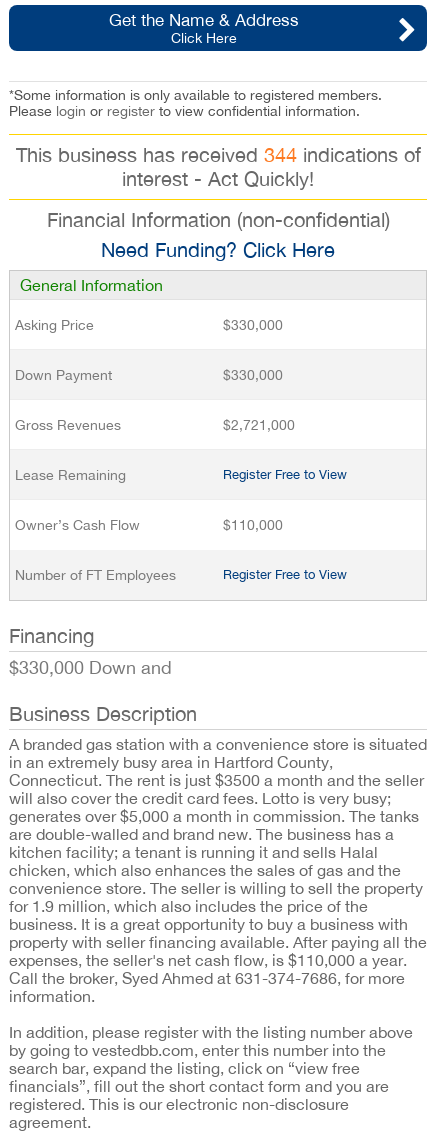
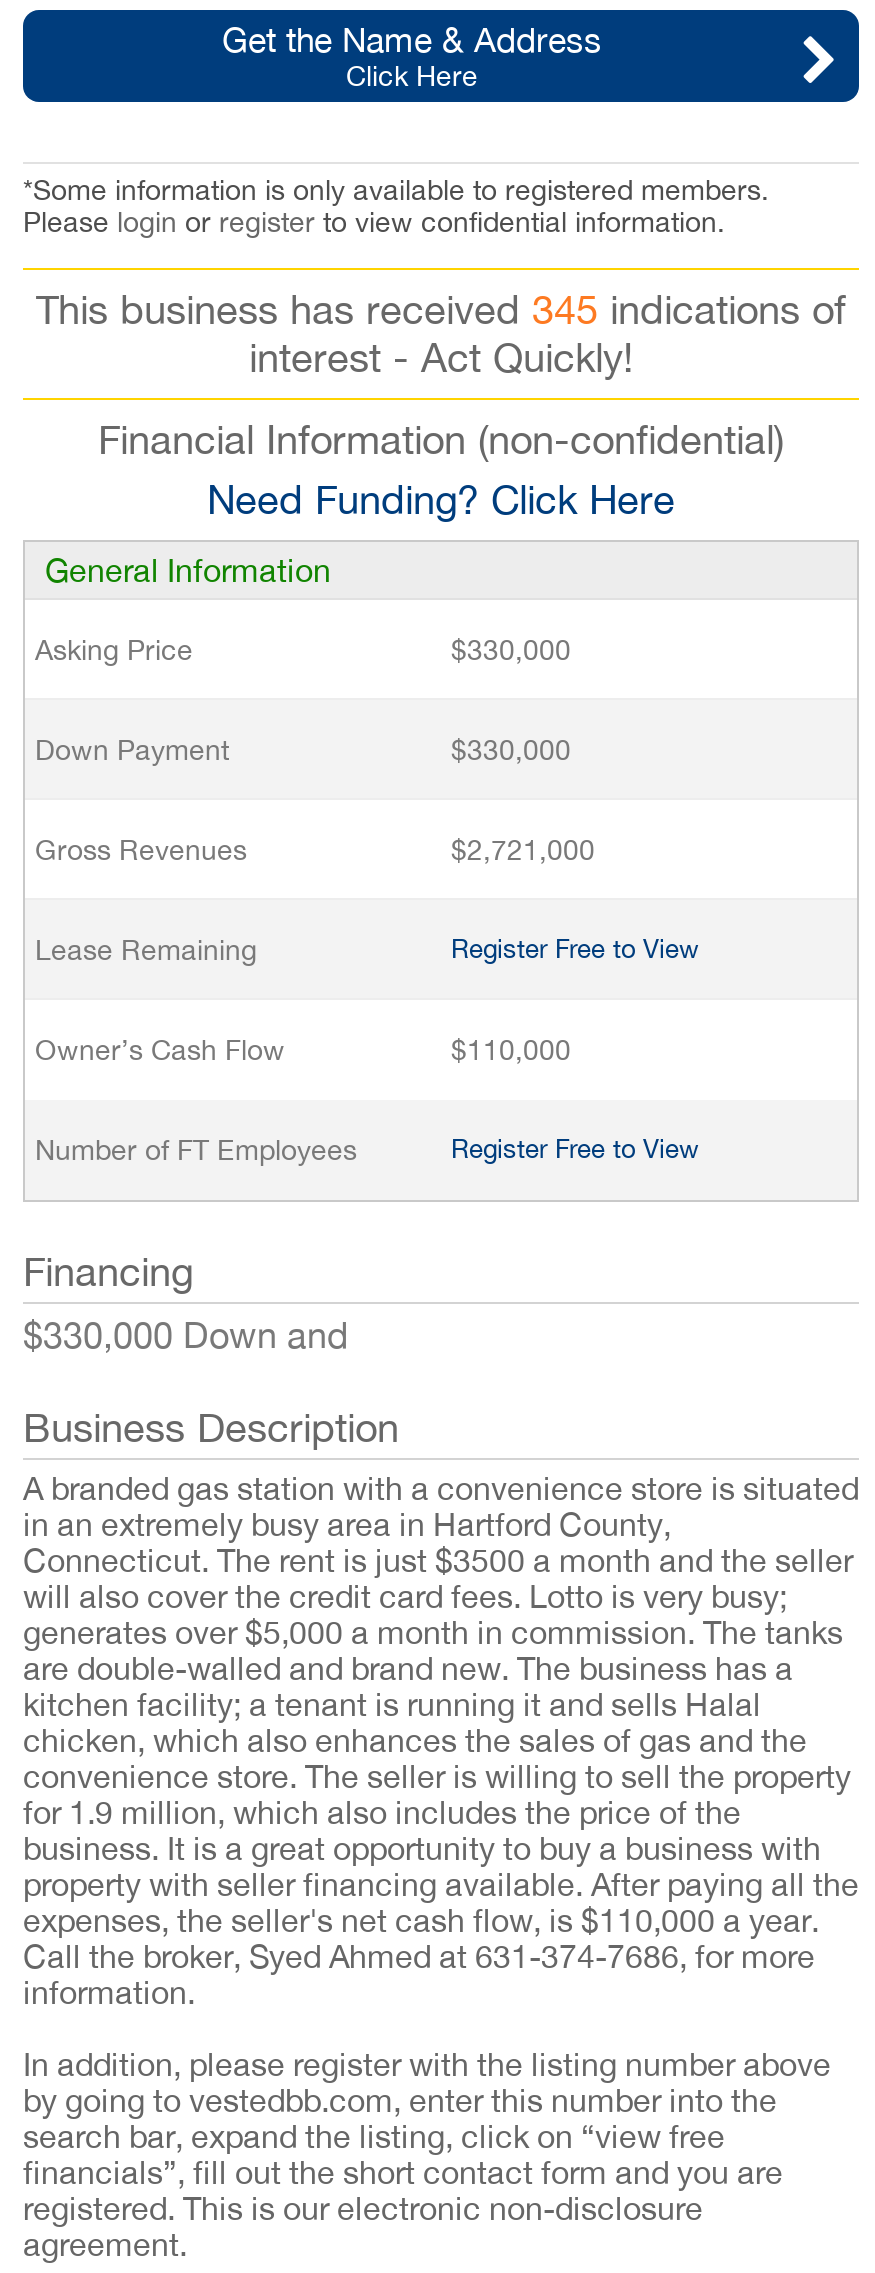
[15,143,420,166] This business has received 344 indications of -> [36,286,846,332] This business has received 345 indications of

